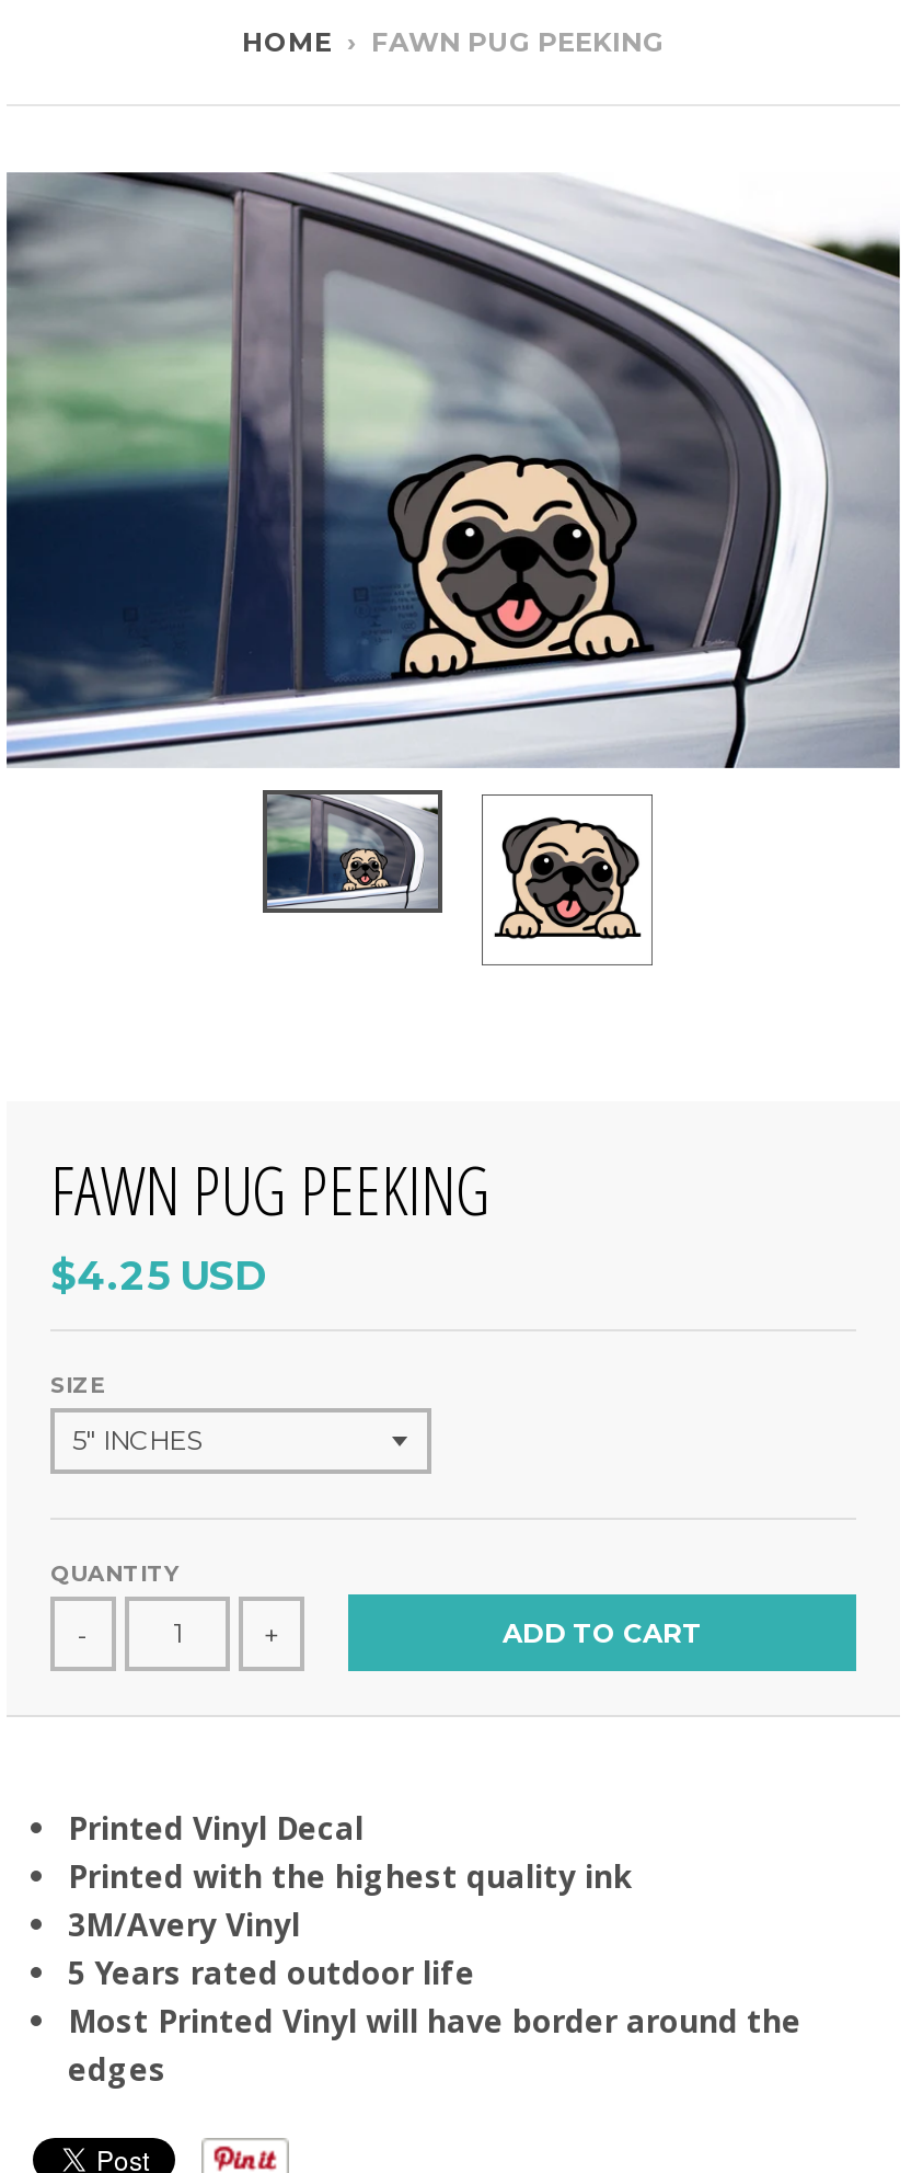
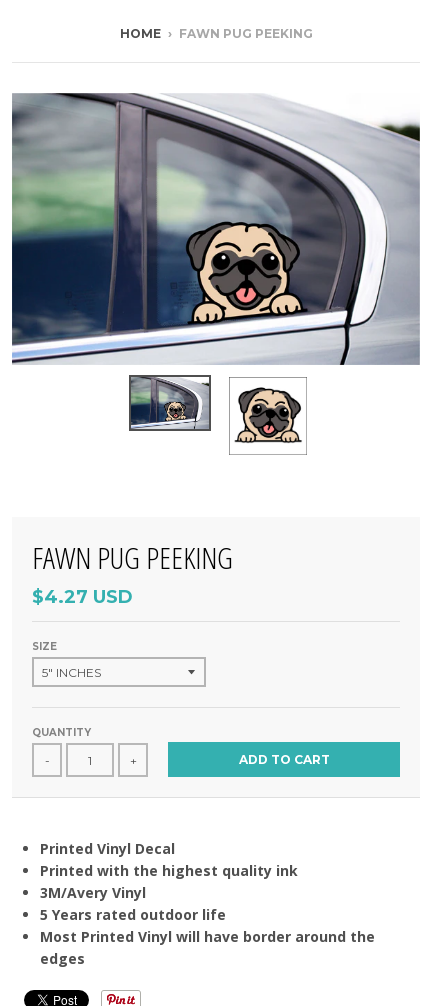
[50,1252,267,1301] $4.25 USD -> [32,586,133,608] $4.27 USD

